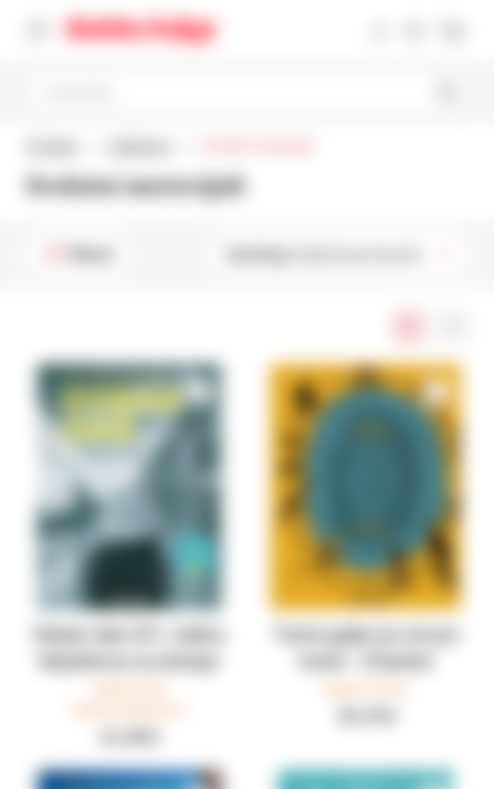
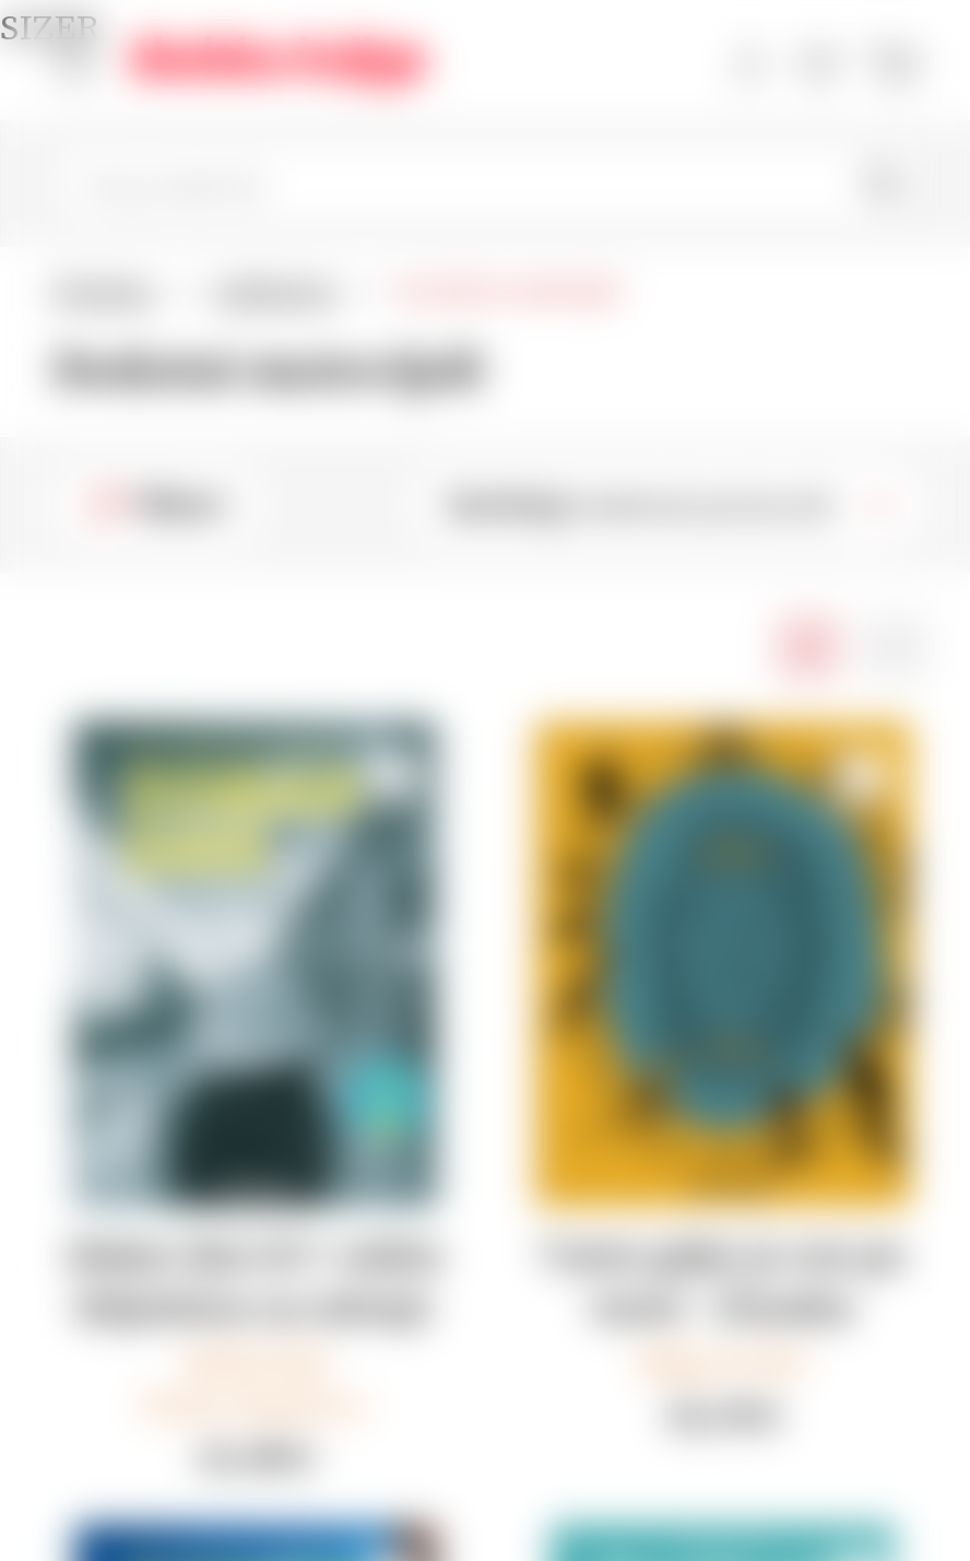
none -> [0,2,100,50] SIZER

